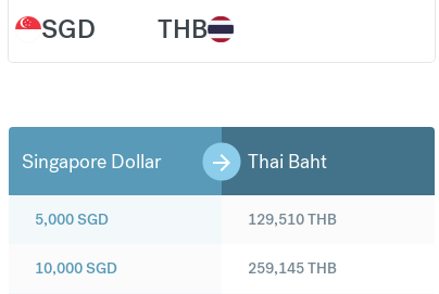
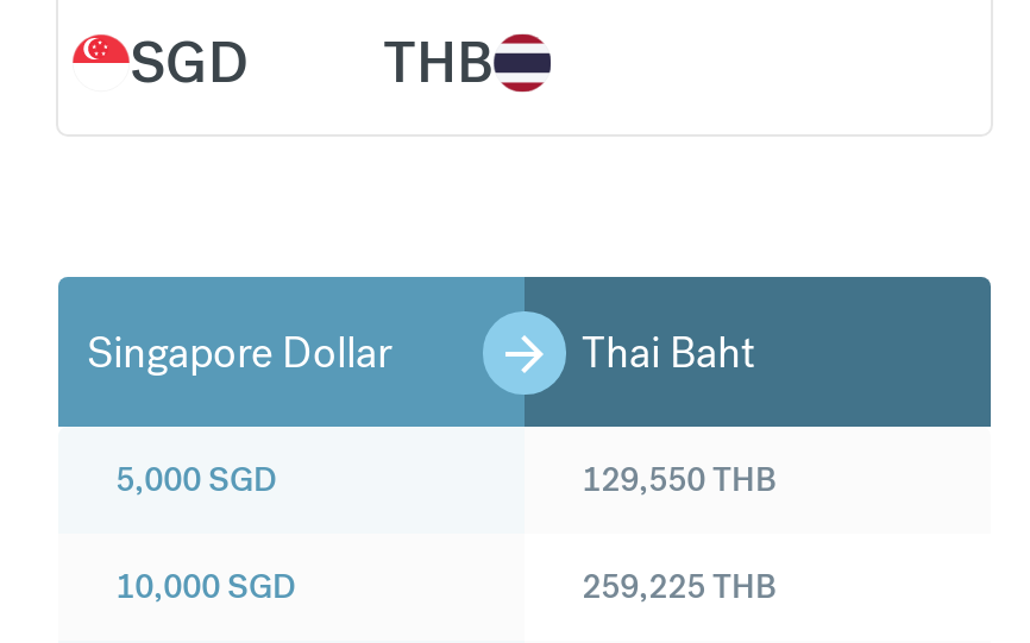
[248,210,337,229] 129,510THB -> [582,458,777,501] 129,550THB
[248,258,337,278] 259,145 THB -> [582,565,777,608] 259,225 THB

